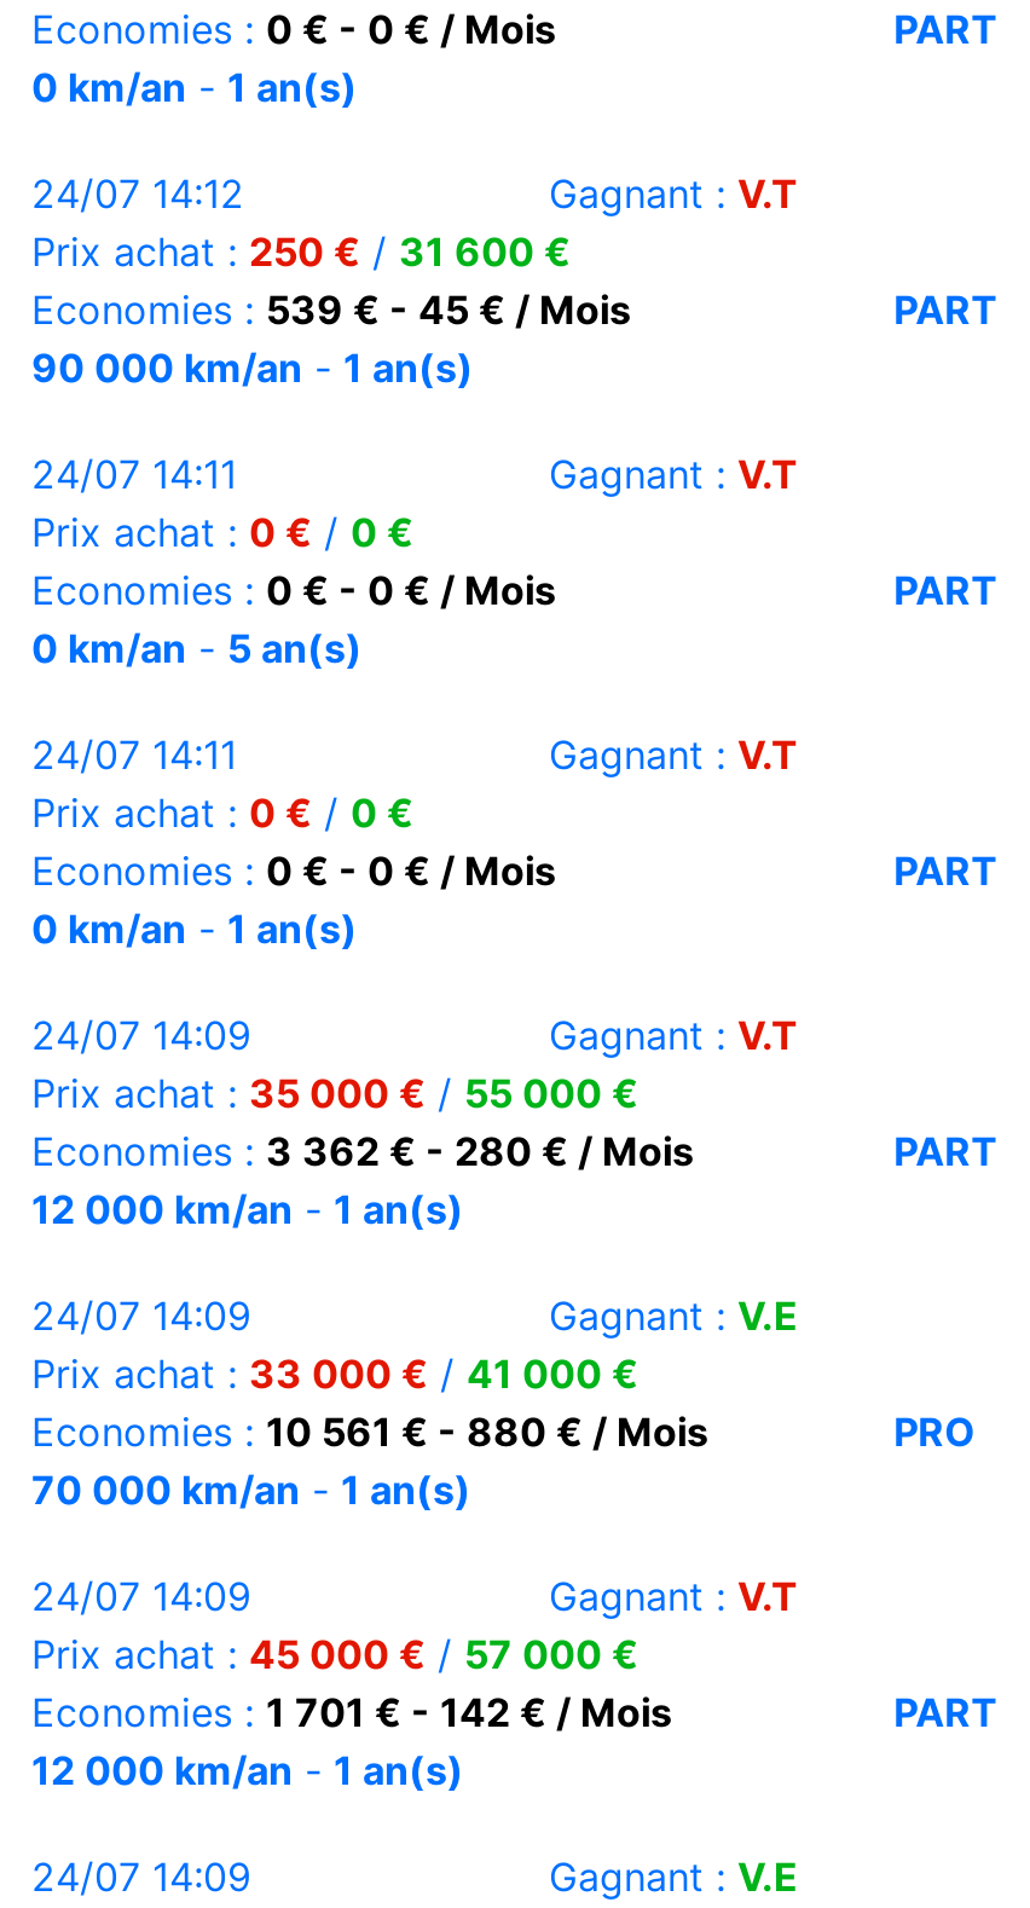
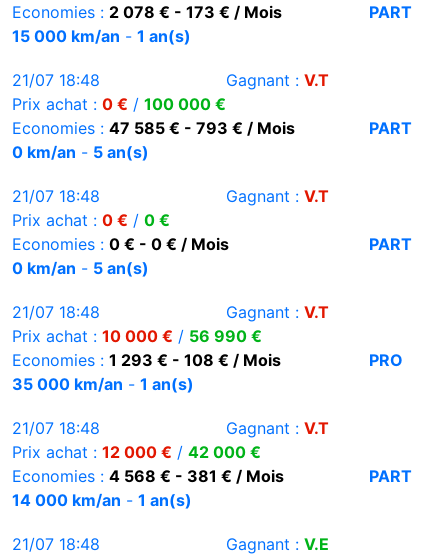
[31,6,556,54] Economies : 0 € - 0 € / Mois -> [12,2,282,22] Economies : 2 078 € - 173 € / Mois
[31,64,358,112] 0 km/an - 1 an(s) -> [12,26,191,46] 15 000 km/an - 1 an(s)
[31,170,244,219] 24/07 14:12 -> [12,70,100,90] 21/07 18:48
[31,228,571,277] Prix achat : 250 €/ 31 600 € -> [12,94,226,114] Prix achat : 0 €/ 100 000 €
[31,286,631,335] Economies : 539 € - 45 € / Mois -> [12,118,295,138] Economies : 47 585 € - 793 € / Mois
[31,344,474,393] 90 000 km/an - 1 an(s) -> [12,142,149,162] 0 km/an - 5 an(s)
[31,451,237,499] 24/07 14:11 -> [12,186,100,206] 21/07 18:48
[31,731,237,780] 24/07 14:11 -> [12,302,100,322] 21/07 18:48
[31,789,998,1457] Prix achat : 0 €/ 0 € | Economies : 0 € - 0 € / Mois | PART | 0 km/an - 1 an(s) | 24/07 14:09 | Gagnant : V.T | Prix achat : 35 000 €/ 55 000 € | Economies : 3 362 € - 280 € / Mois | PART | 12 000 km/an - 1 an(s) | 24/07 14:09 | Gagnant : V.E | Prix achat : 33 000 €/ 41 000 € | Economies : 10 561 € - 880 € / Mois -> [12,326,281,370] Prix achat : 10 000 €/ 56 990 € | Economies : 1 293 € - 108 € / Mois
[31,1466,471,1515] 70 000 km/an - 1 an(s) -> [12,374,194,394] 35 000 km/an - 1 an(s)
[31,1573,251,1621] 24/07 14:09 -> [12,418,100,438] 21/07 18:48
[31,1631,638,1679] Prix achat : 45 000 €/ 57 000 € -> [12,442,261,462] Prix achat : 12 000 €/ 42 000 €
[31,1689,672,1737] Economies : 1 701 € - 142 € / Mois -> [12,466,284,486] Economies : 4 568 € - 381 € / Mois
[31,1747,464,1795] 12 000 km/an - 1 an(s) -> [12,490,192,510] 14 000 km/an - 1 an(s)
[31,1853,251,1902] 24/07 14:09 -> [12,534,100,554] 21/07 18:48

